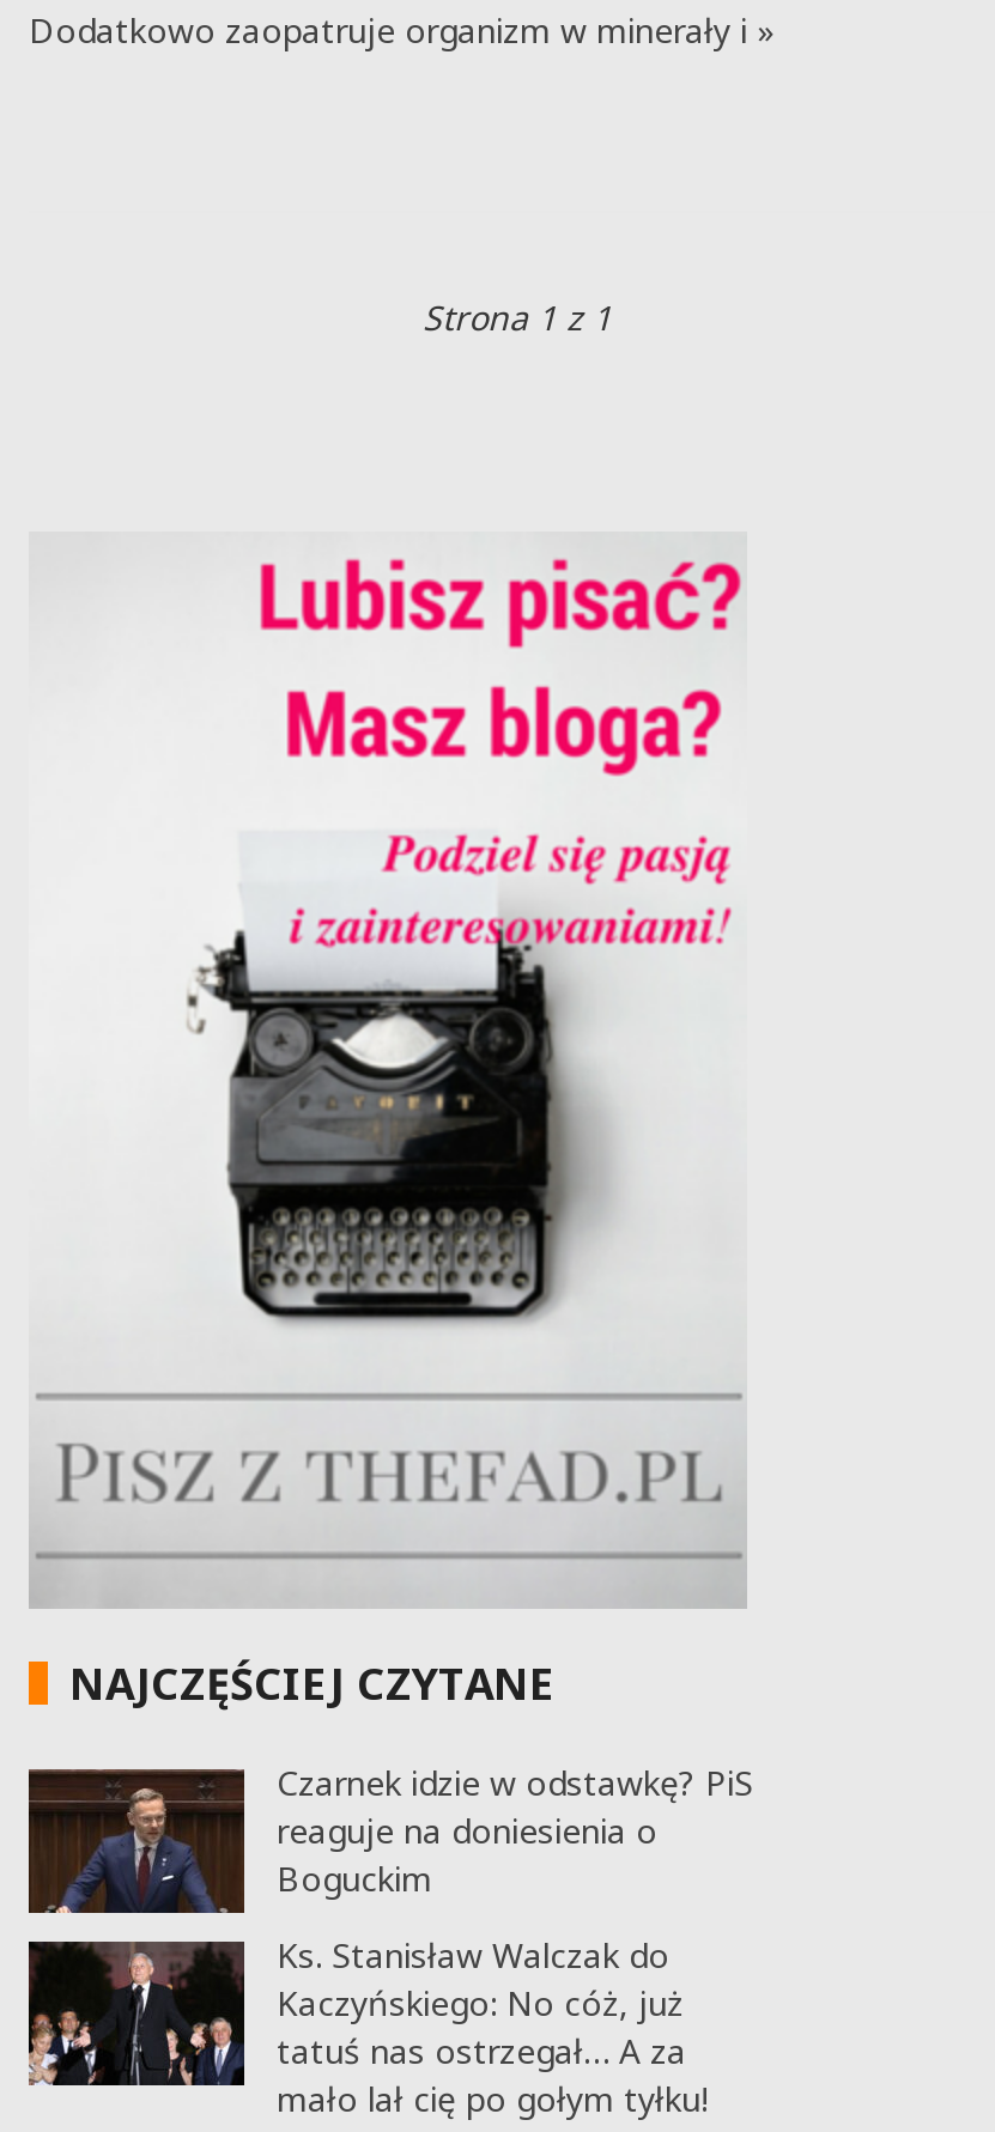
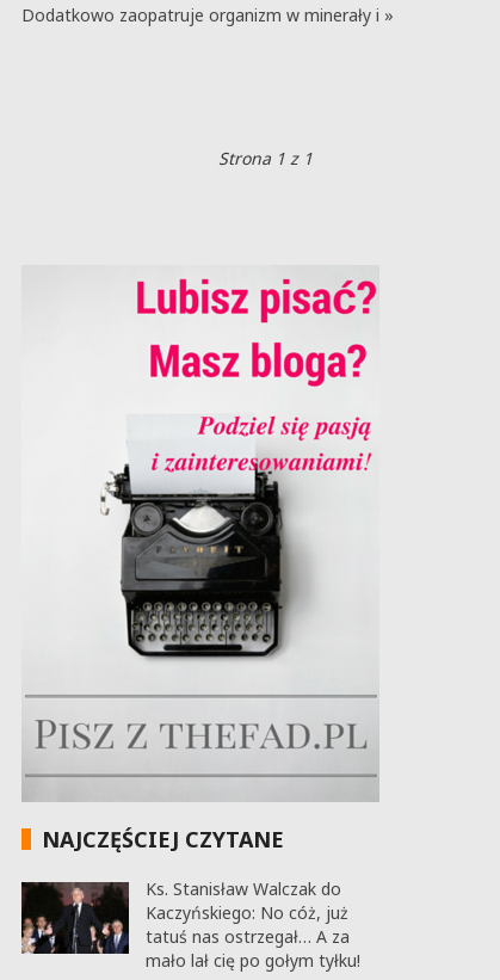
[29,1759,753,1915] [image] | Czarnek idzie w odstawkę? PiS | reaguje na doniesienia o | Boguckim -> none

